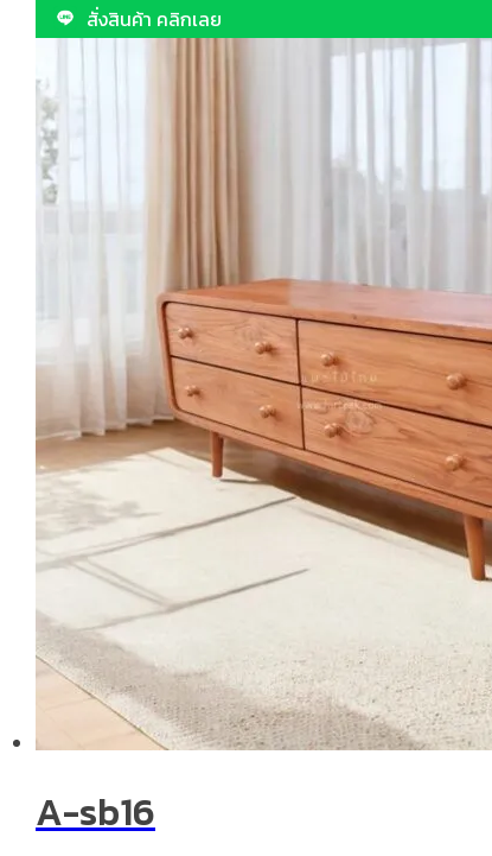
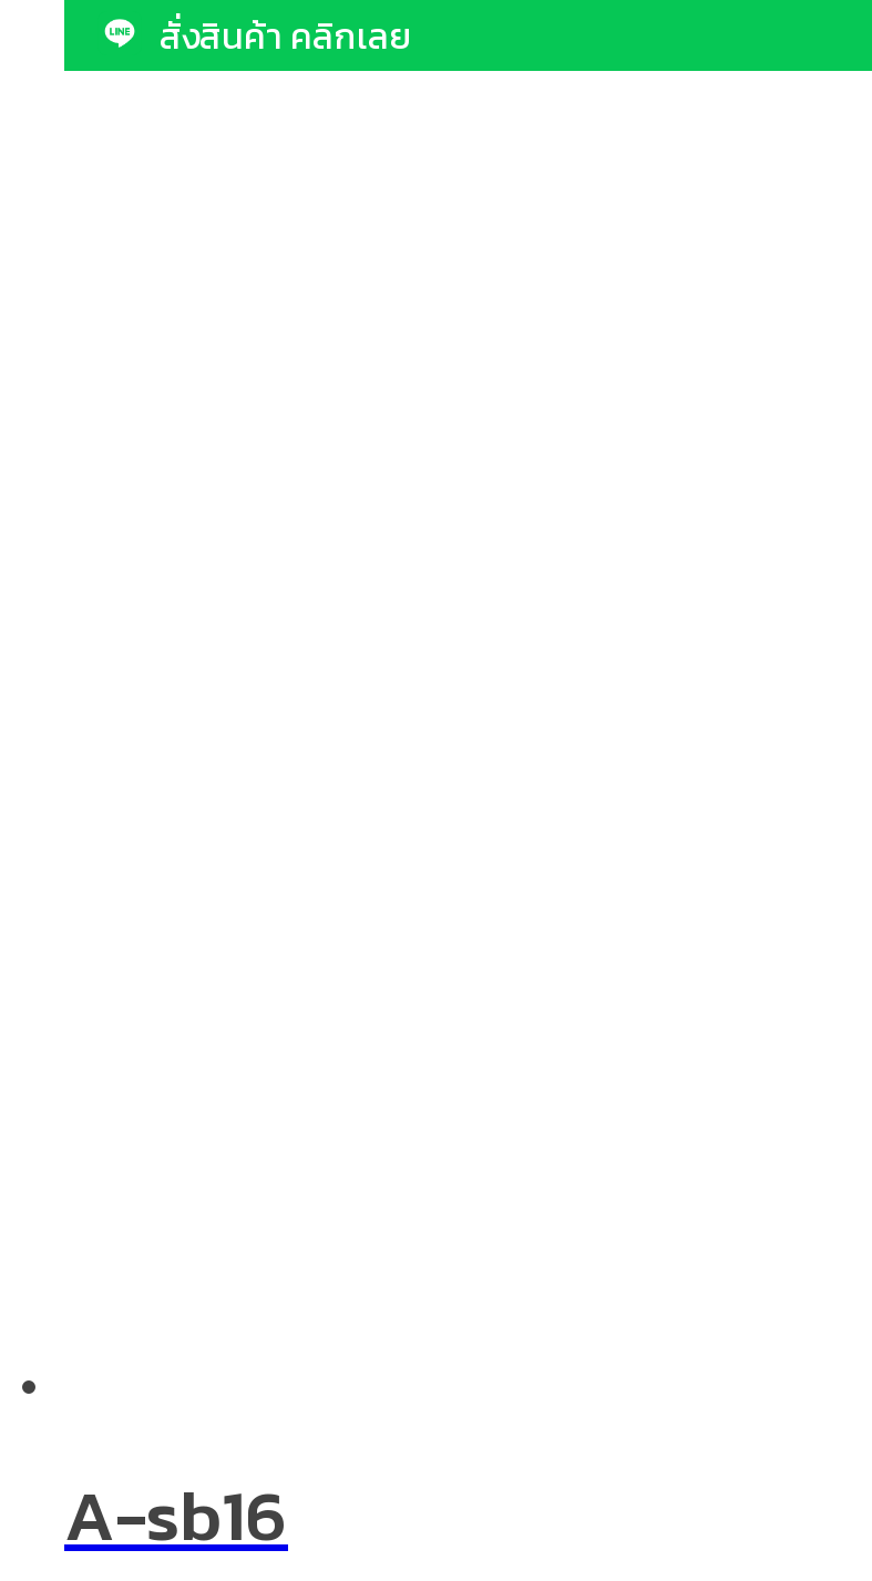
[34,37,488,752] [image] -> none

